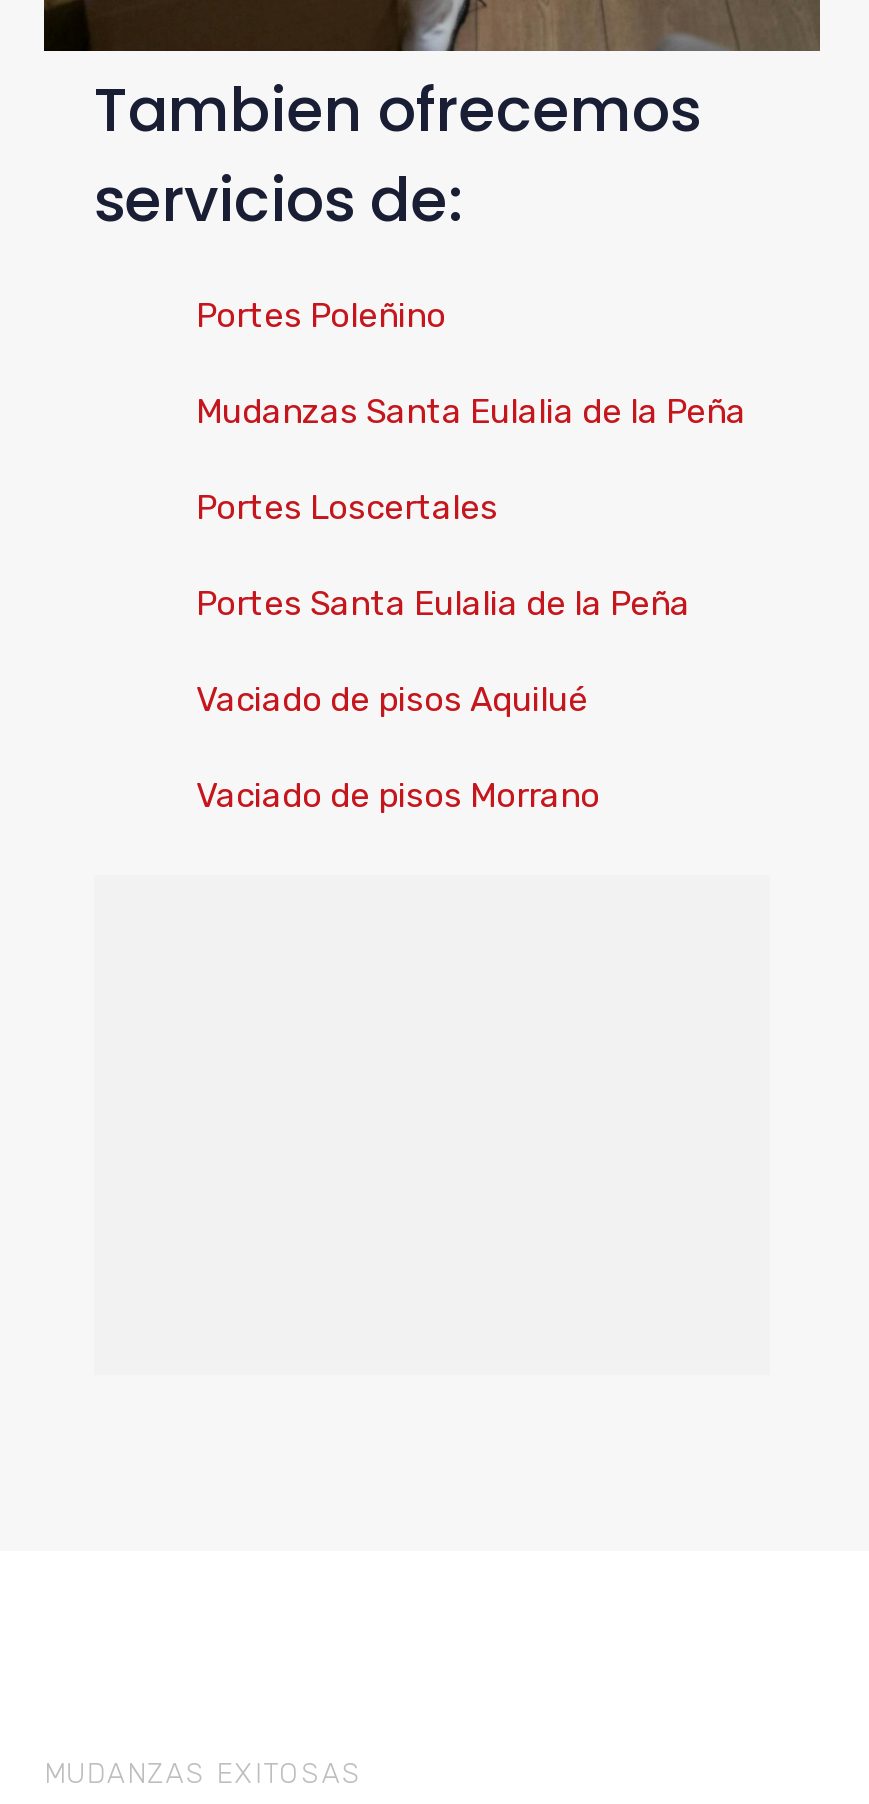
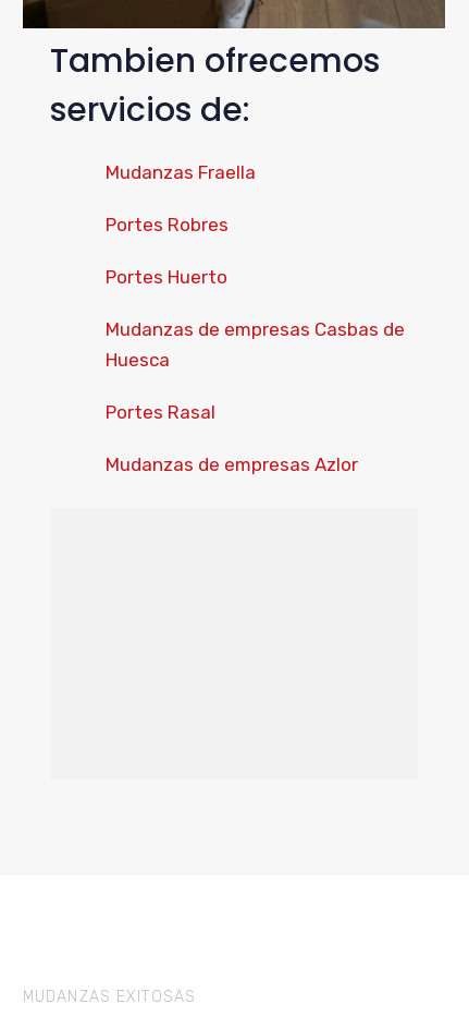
[196,295,446,335] Portes Poleñino -> [106,161,256,183] Mudanzas Fraella
[196,391,746,431] Mudanzas Santa Eulalia de la Peña -> [106,213,229,235] Portes Robres
[196,487,498,527] Portes Loscertales -> [106,266,227,287] Portes Huerto
[196,583,690,623] Portes Santa Eulalia de la Peña -> [106,318,405,370] Mudanzas de empresas Casbas de | Huesca
[196,679,588,719] Vaciado de pisos Aquilué -> [106,401,215,423] Portes Rasal
[196,775,600,815] Vaciado de pisos Morrano -> [106,453,358,475] Mudanzas de empresas Azlor

